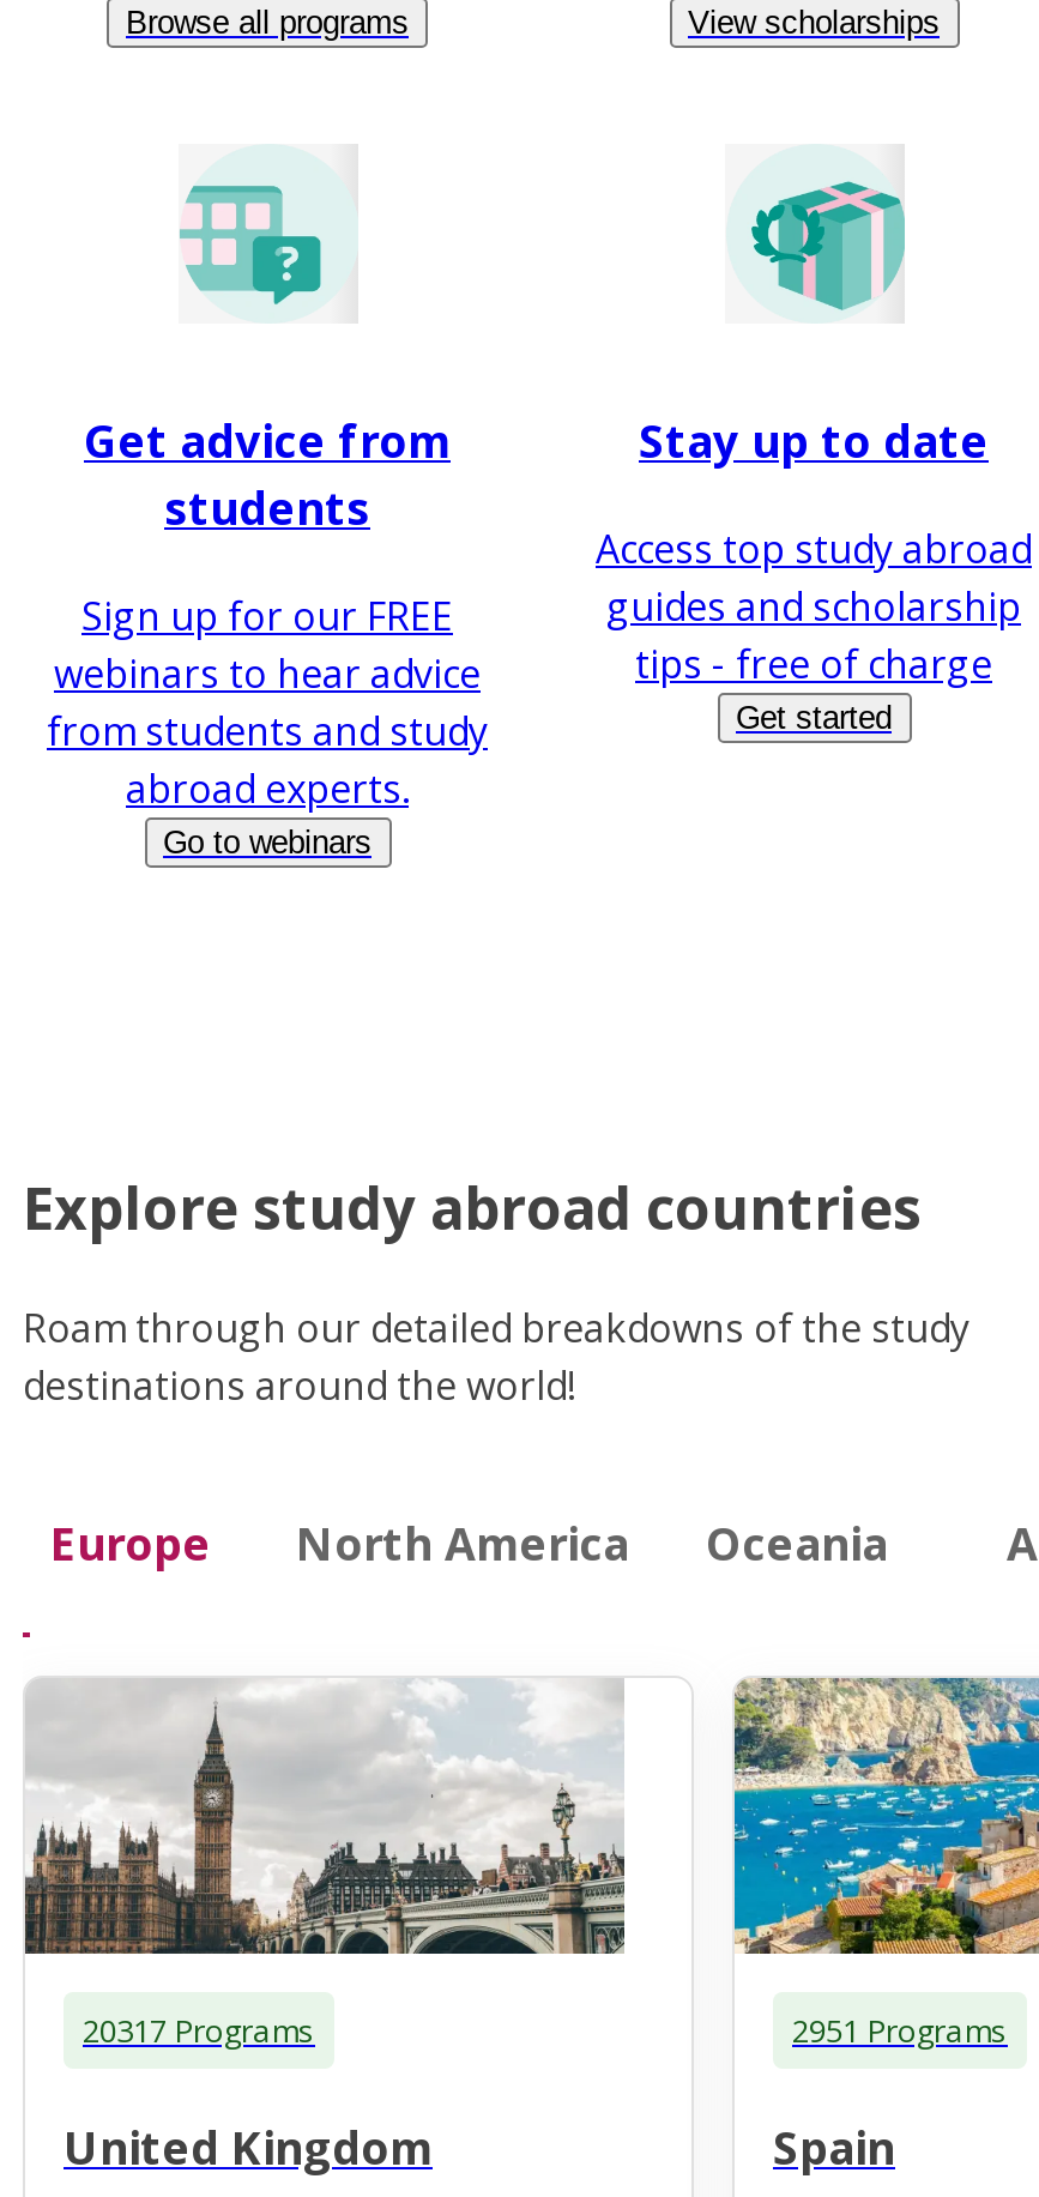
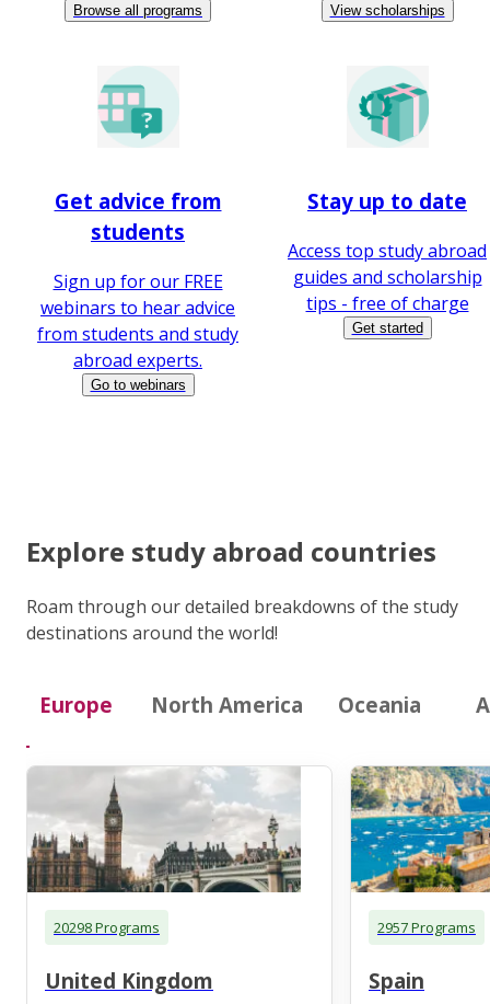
[83,2008,315,2051] 20317 Programs -> [54,917,160,937] 20298 Programs
[792,2008,1008,2051] 2951 Programs -> [377,917,476,937] 2957 Programs

